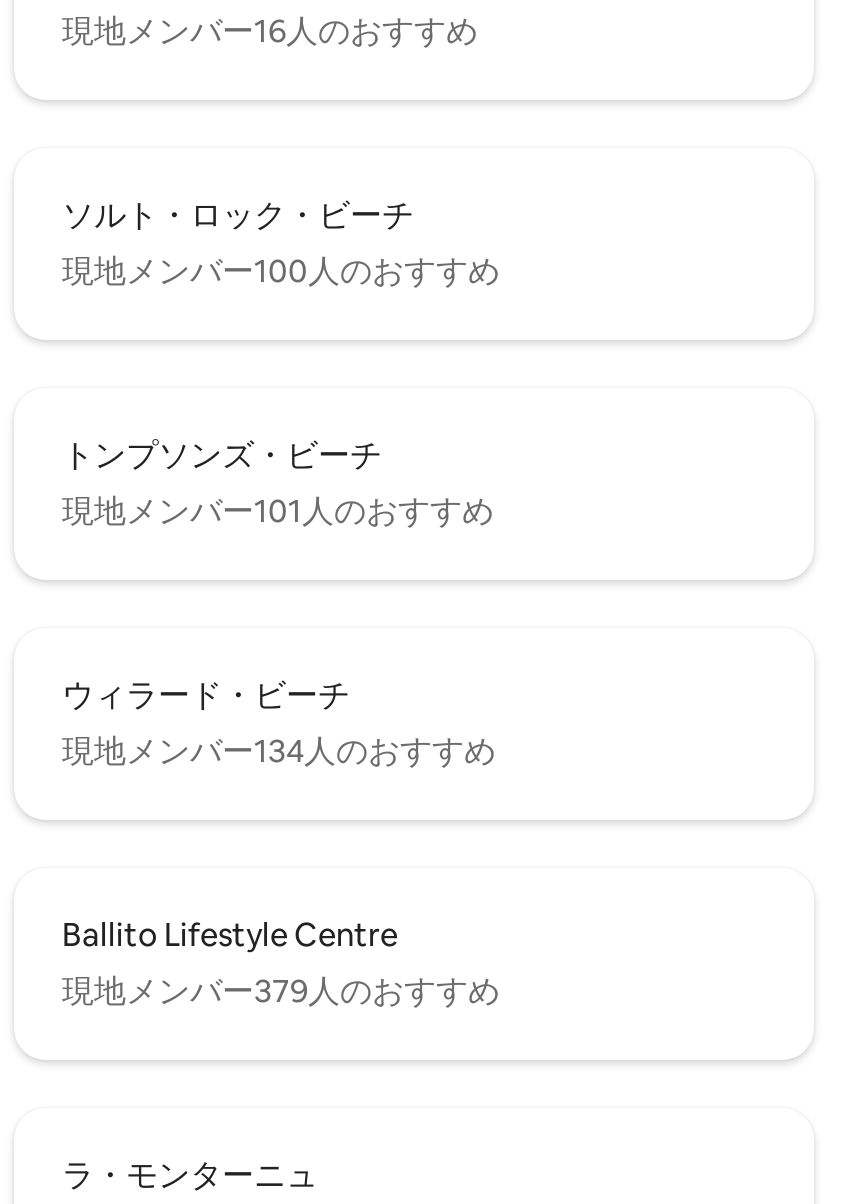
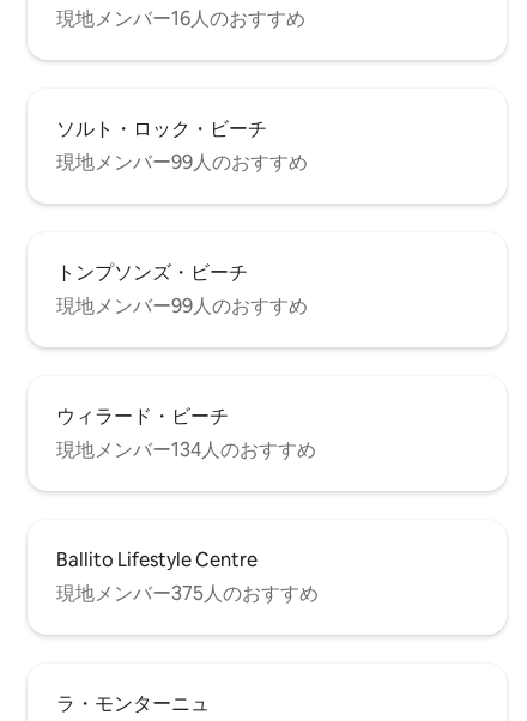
[62,249,500,291] 現地メンバー100人のおすすめ -> [56,149,308,174] 現地メンバー99人のおすすめ
[62,489,494,531] 現地メンバー101人のおすすめ -> [56,293,308,318] 現地メンバー99人のおすすめ
[62,969,500,1011] 現地メンバー379人のおすすめ -> [56,580,319,605] 現地メンバー375人のおすすめ

